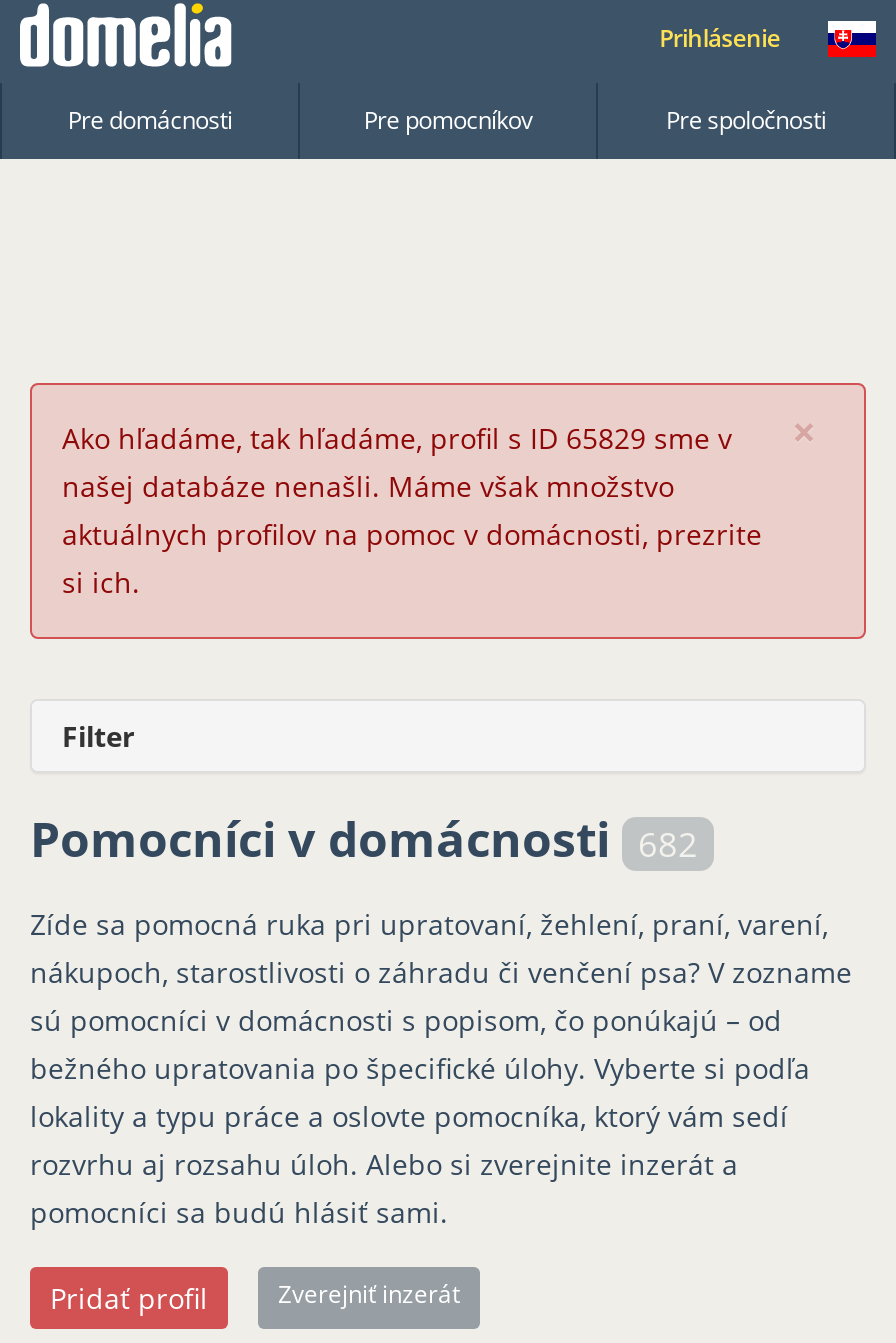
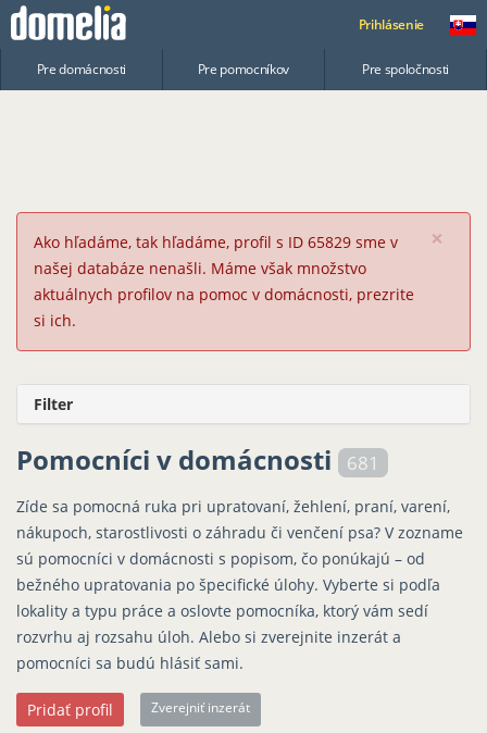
[30,805,698,871] Pomocníci v domácnosti 682 -> [16,442,379,477] Pomocníci v domácnosti 681

